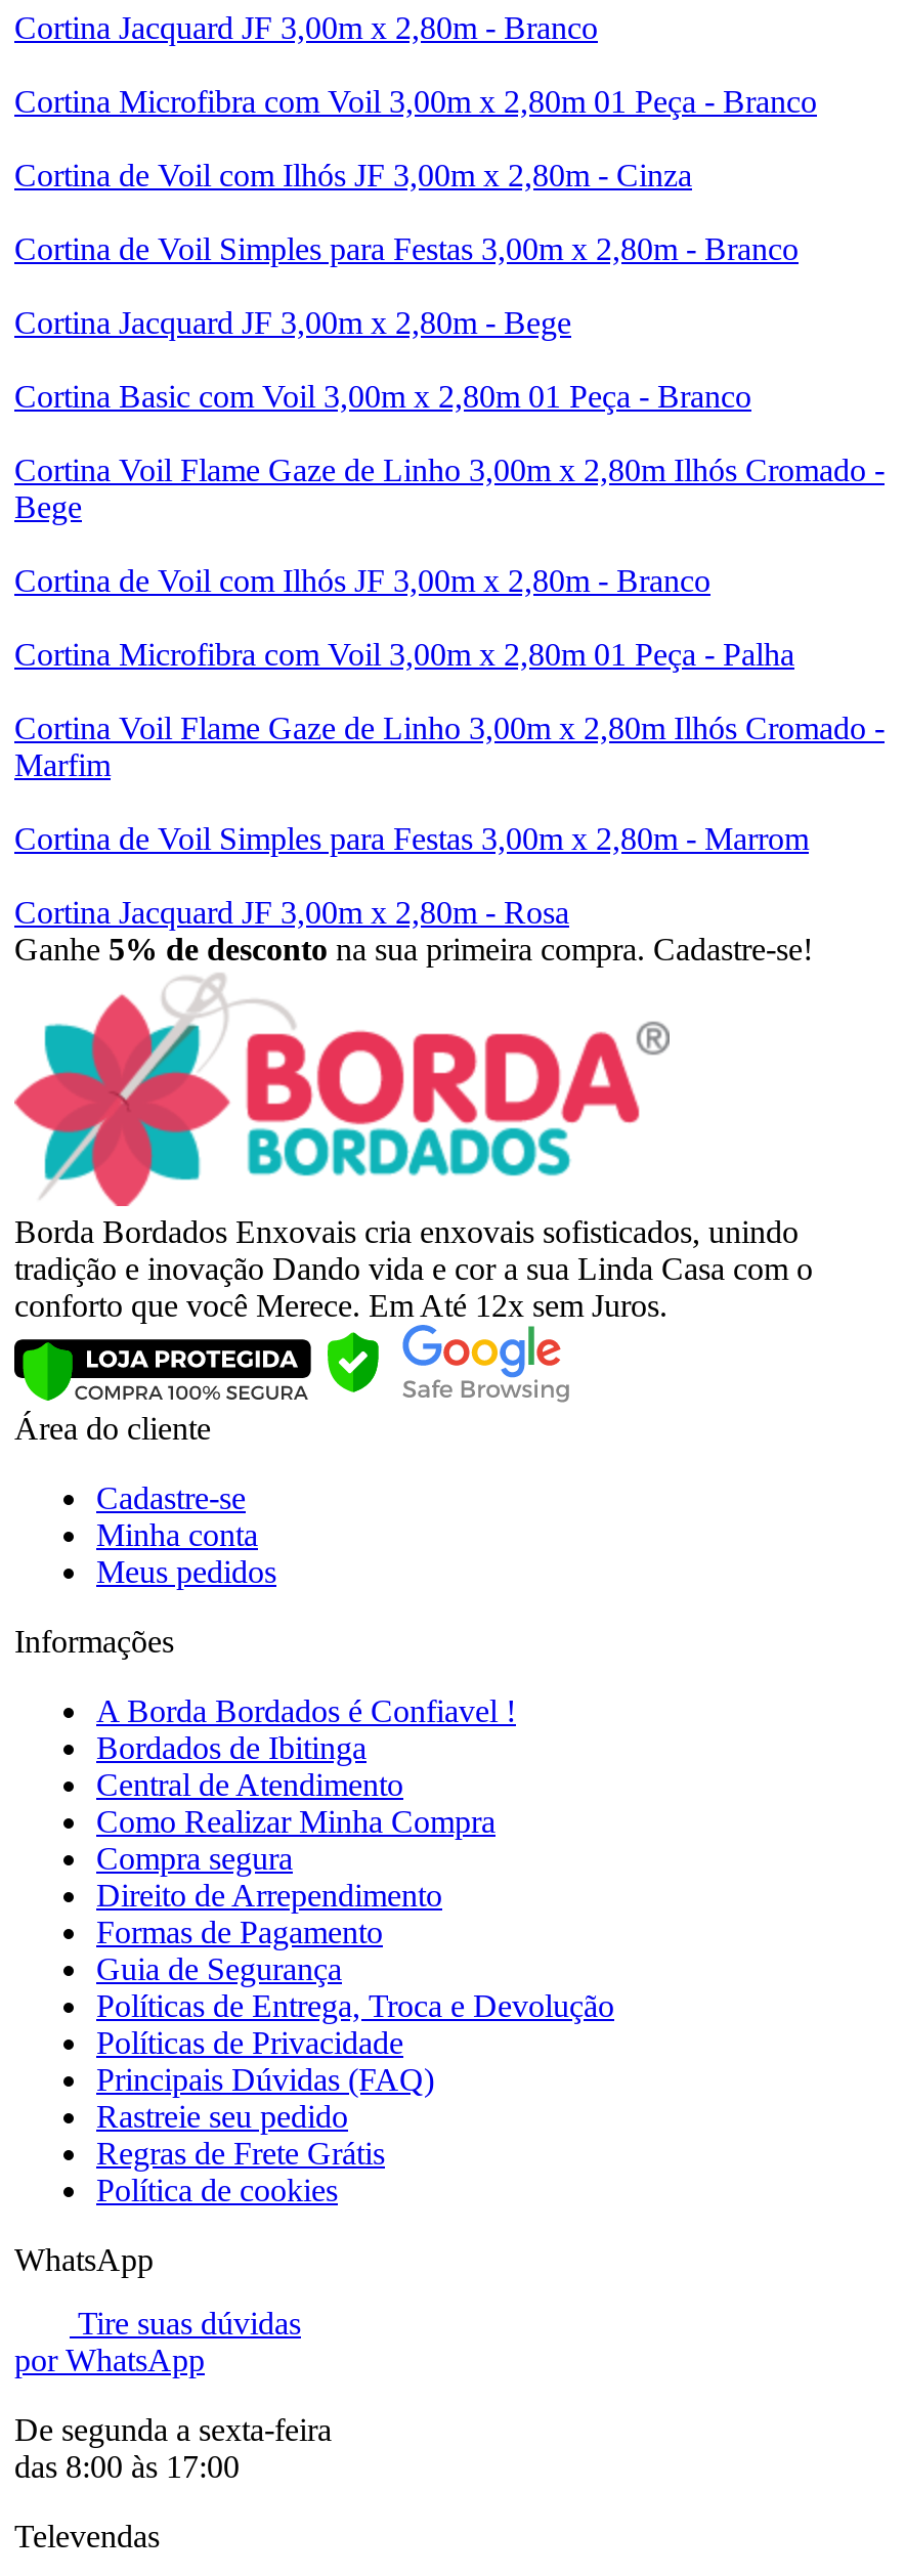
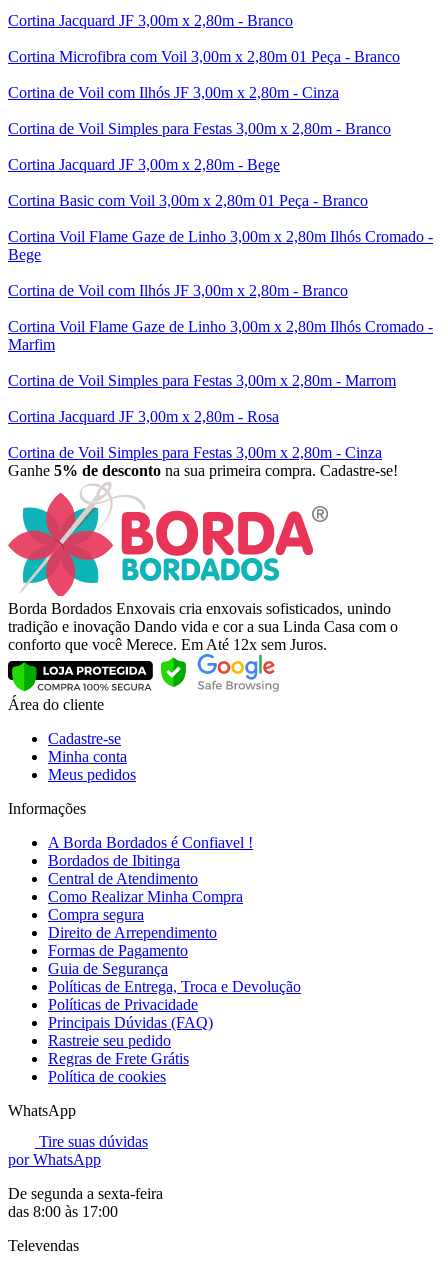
[14,636,794,671] Cortina Microfibra com Voil 3,00m x 2,80m 01 Peça - Palha -> none
moved [14,710,885,929] -> [8,318,433,425]: Cortina Voil Flame Gaze de Linho 3,00m x 2,80m Ilhós Cromado - | Marfim | Cortina de Voil Simples para Festas 3,00m x 2,80m - Marrom | Cortina Jacquard JF 3,00m x 2,80m - Rosa
none -> [8,444,382,461] Cortina de Voil Simples para Festas 3,00m x 2,80m - Cinza

